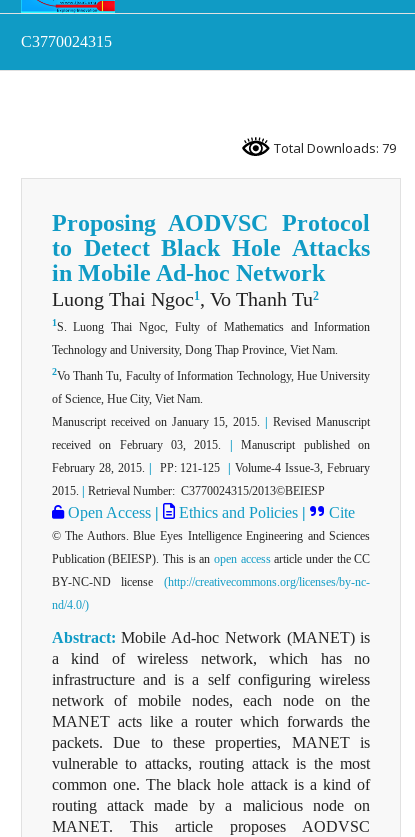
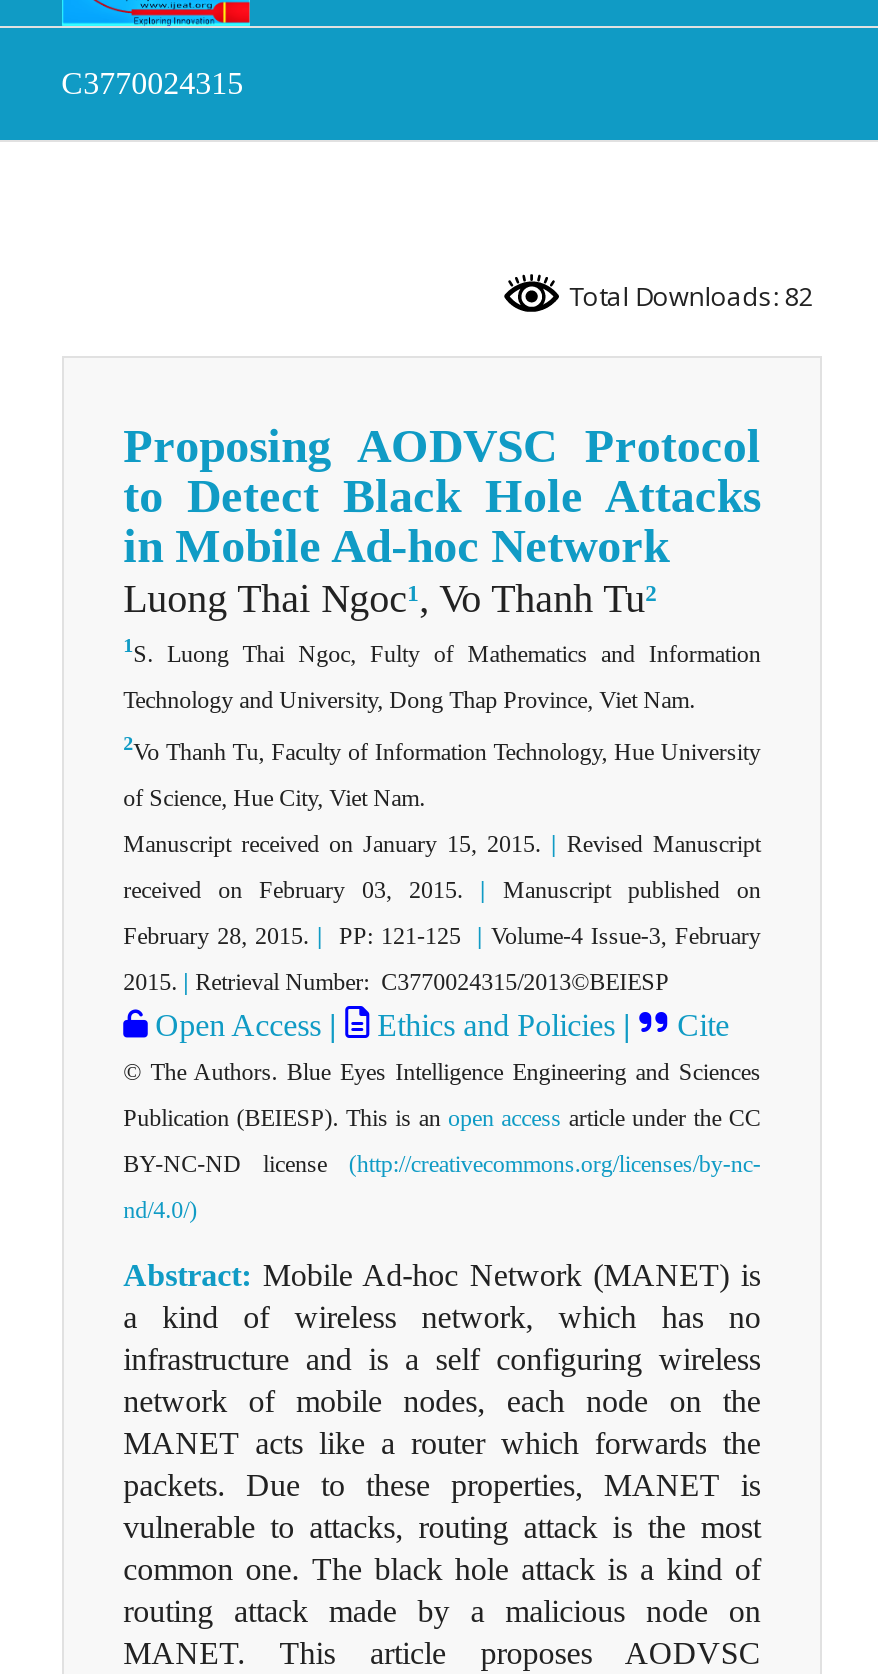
[271,139,396,157] Total Downloads: 79 -> [563,278,813,314] Total Downloads: 82

